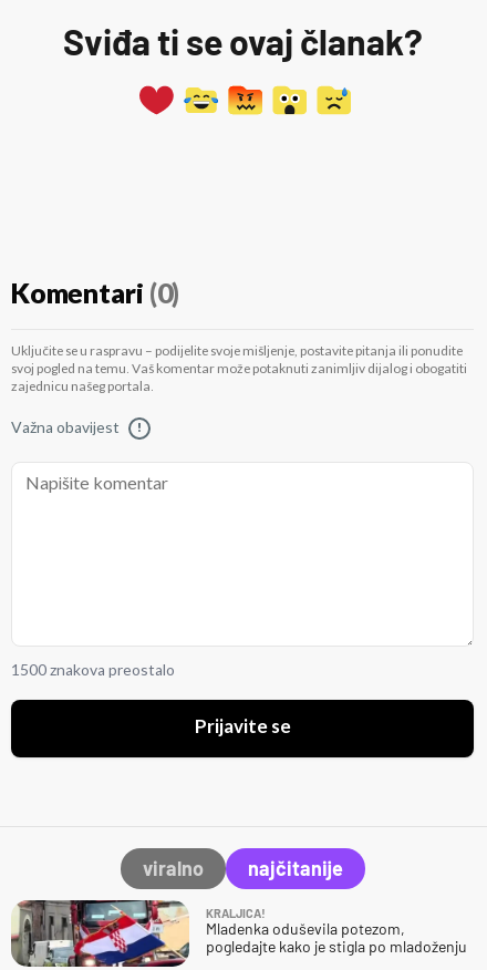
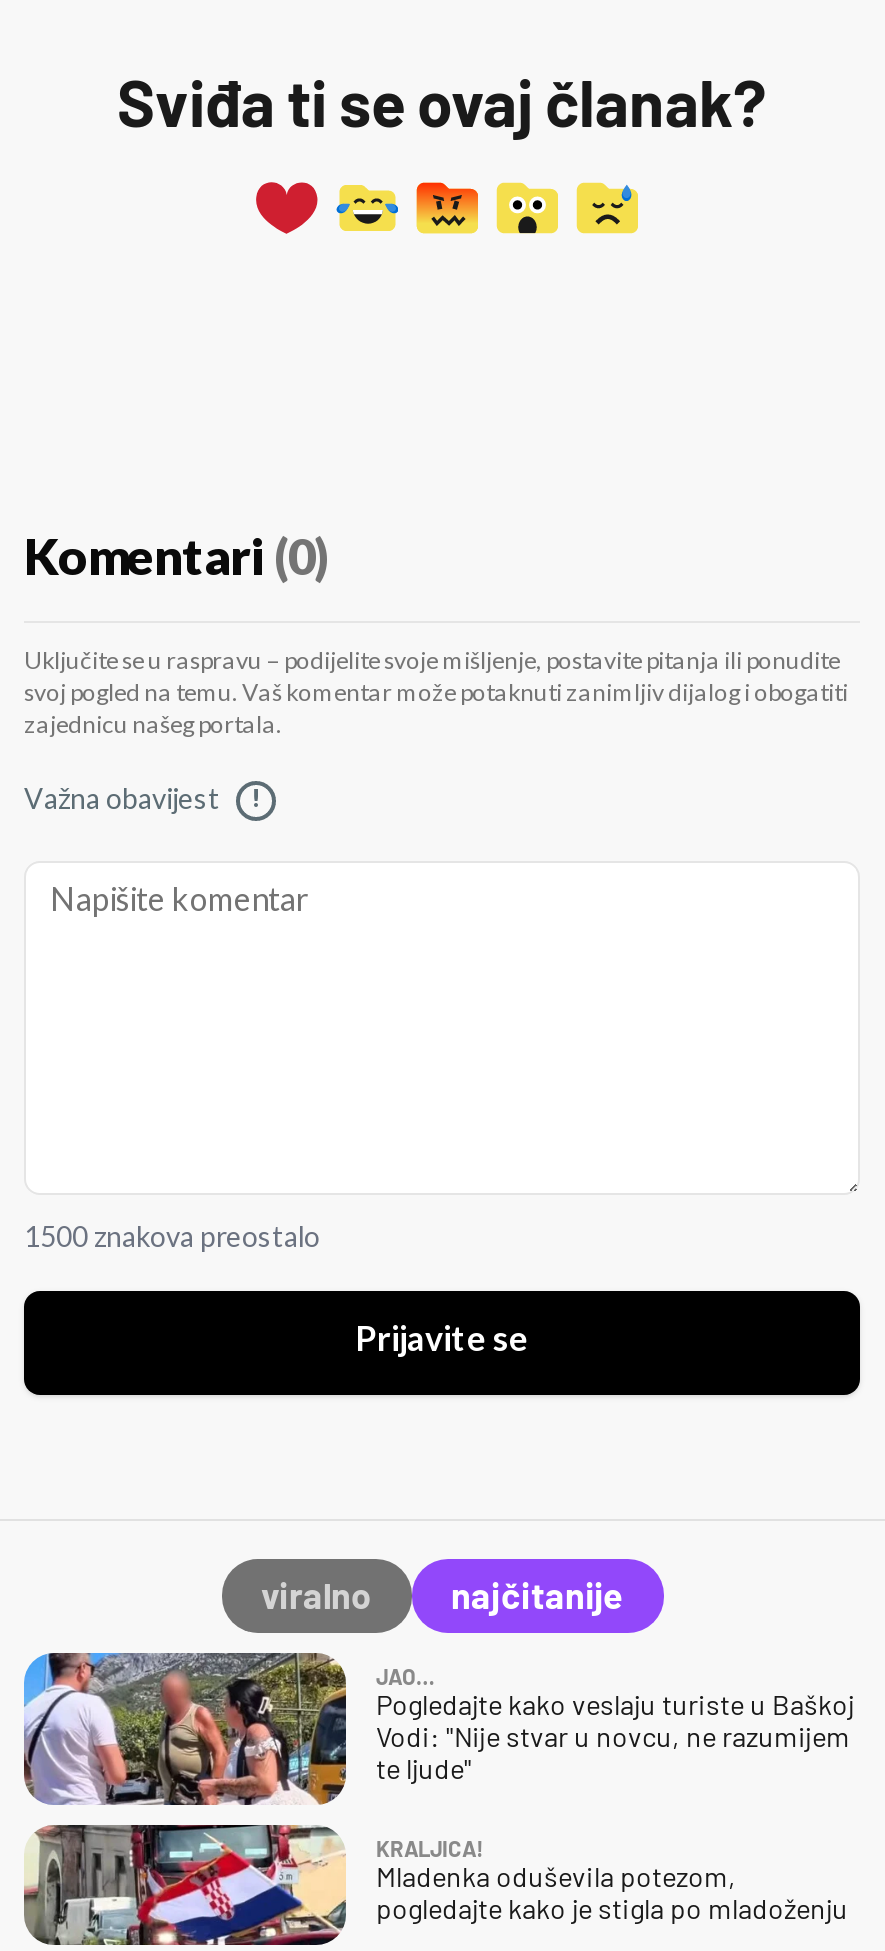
none -> [22,1651,854,1807] [image] | JAO… | Pogledajte kako veslaju turiste u Baškoj | Vodi: "Nije stvar u novcu, ne razumijem | te ljude"

